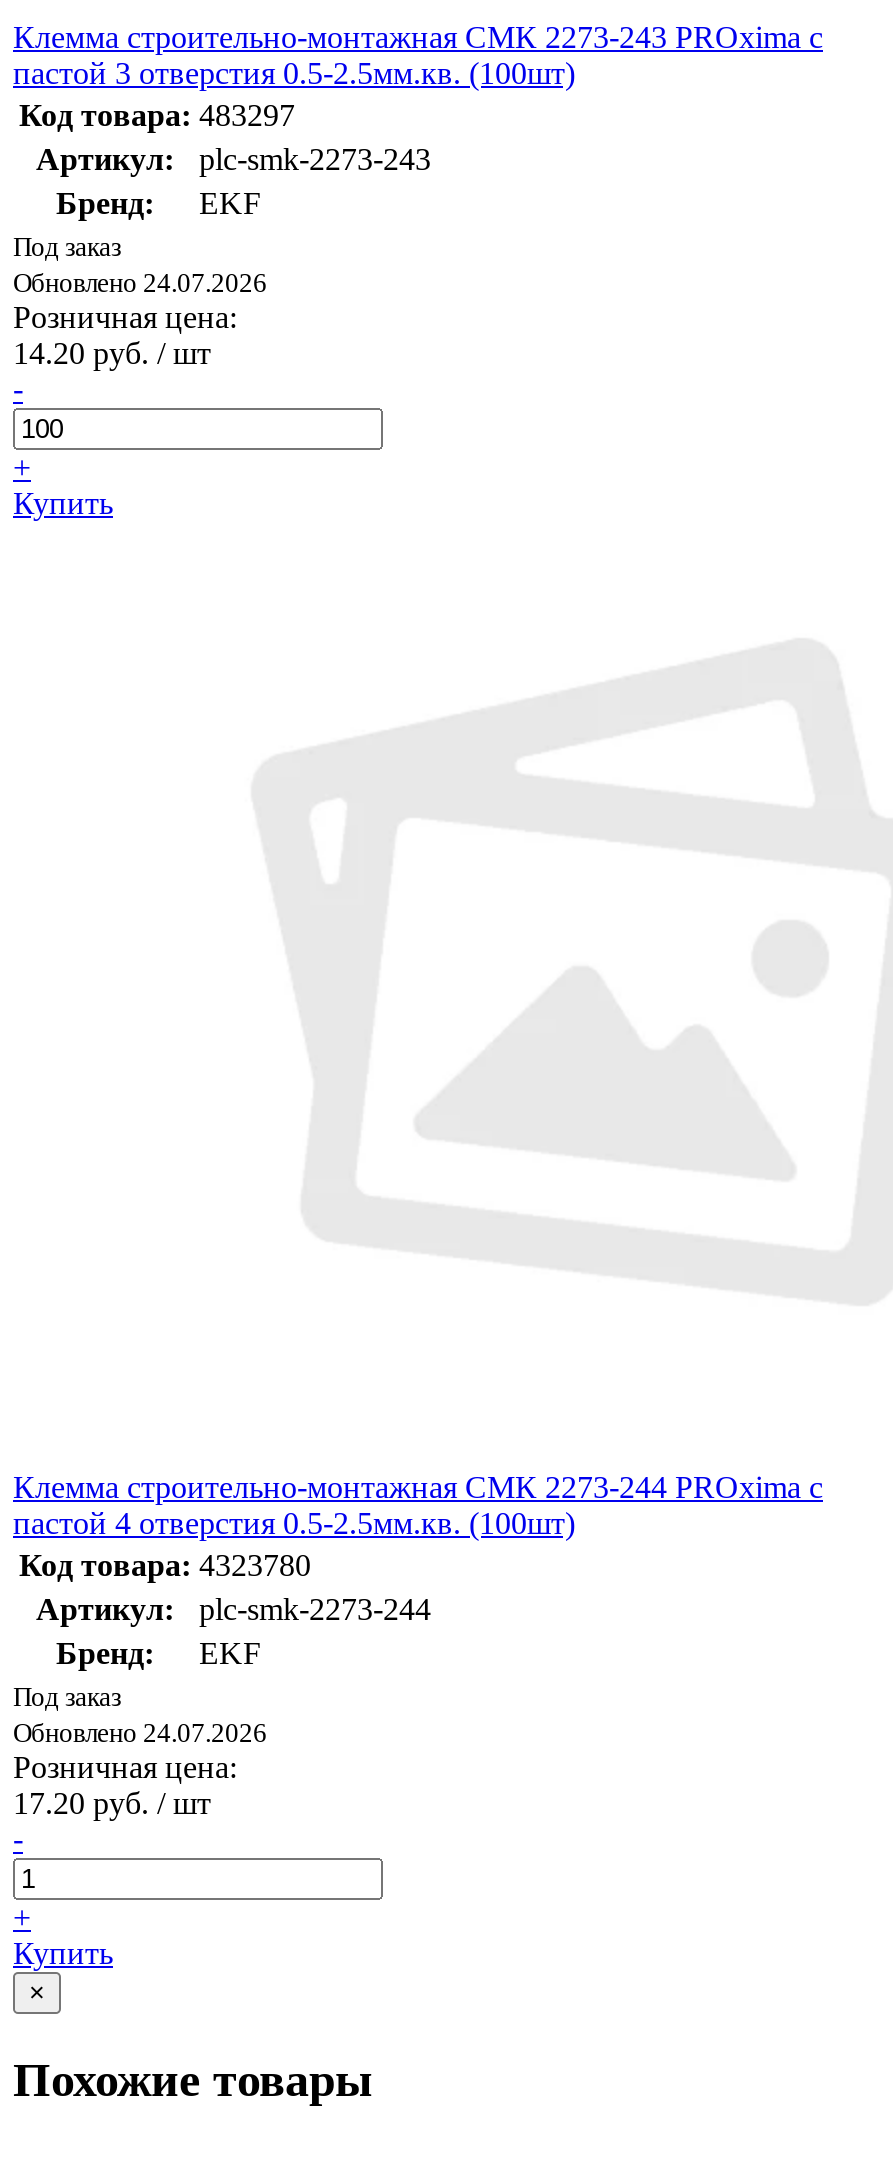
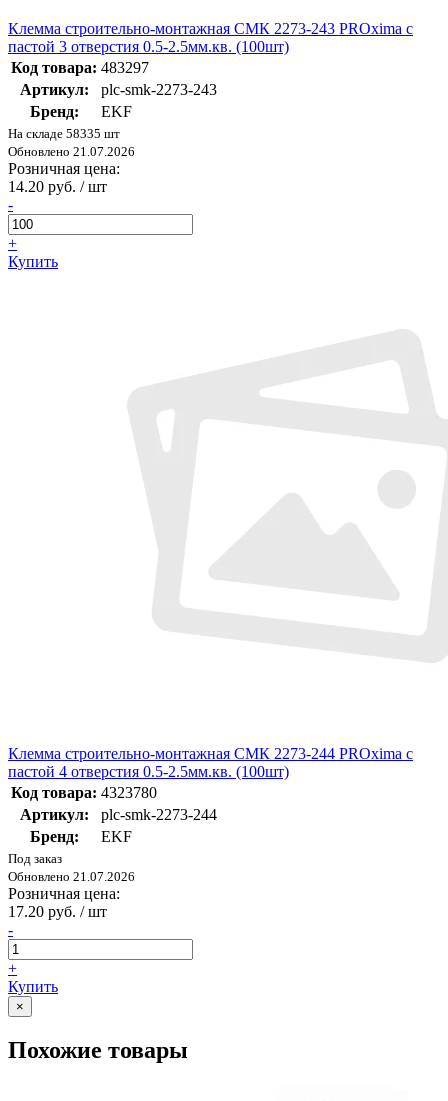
[13,233,267,299] Под заказ | Обновлено 24.07.2026 -> [8,126,135,159] На складе 58335 шт | Обновлено 21.07.2026
[13,1719,267,1749] Обновлено 24.07.2026 -> [8,869,135,884] Обновлено 21.07.2026

